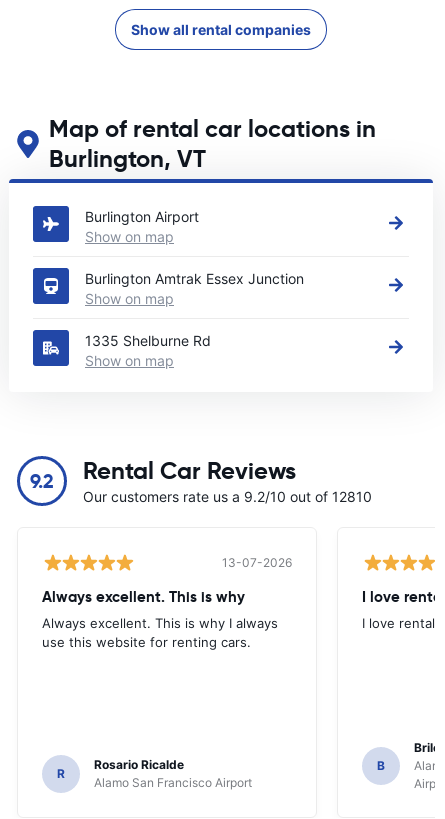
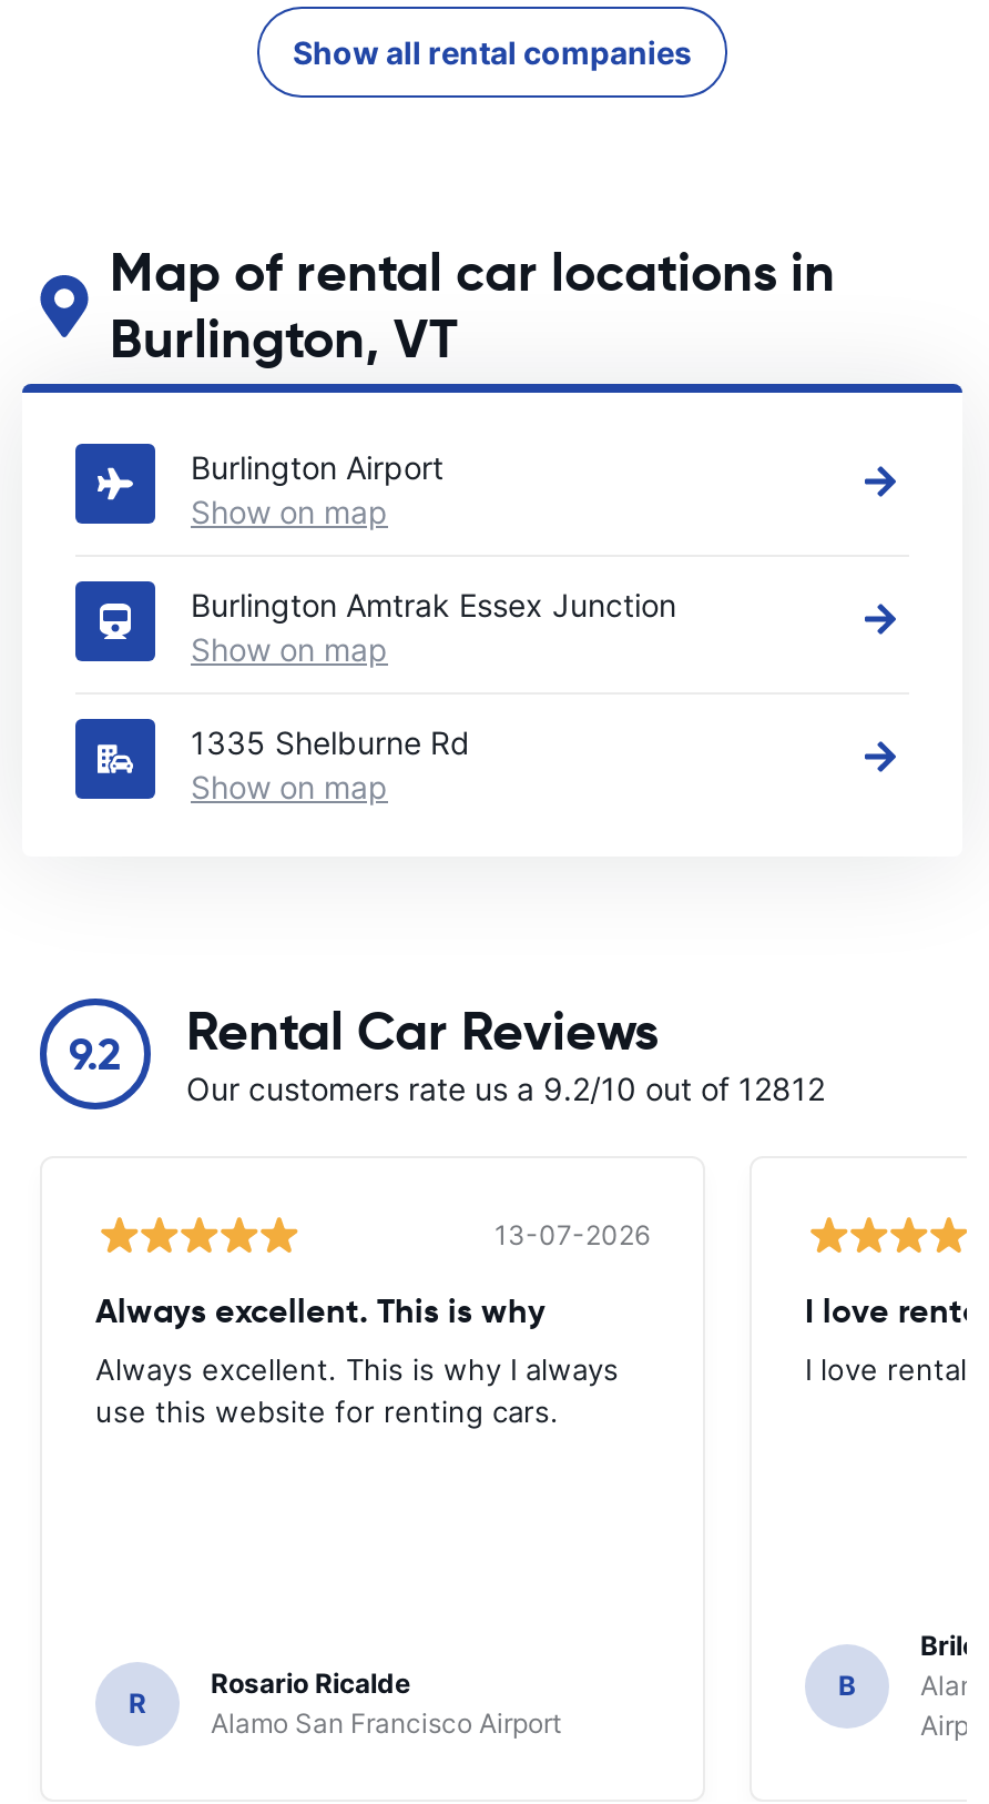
[83,488,372,505] Our customers rate us a 9.2/10 out of 12810 -> [186,1070,825,1107] Our customers rate us a 9.2/10 out of 12812

